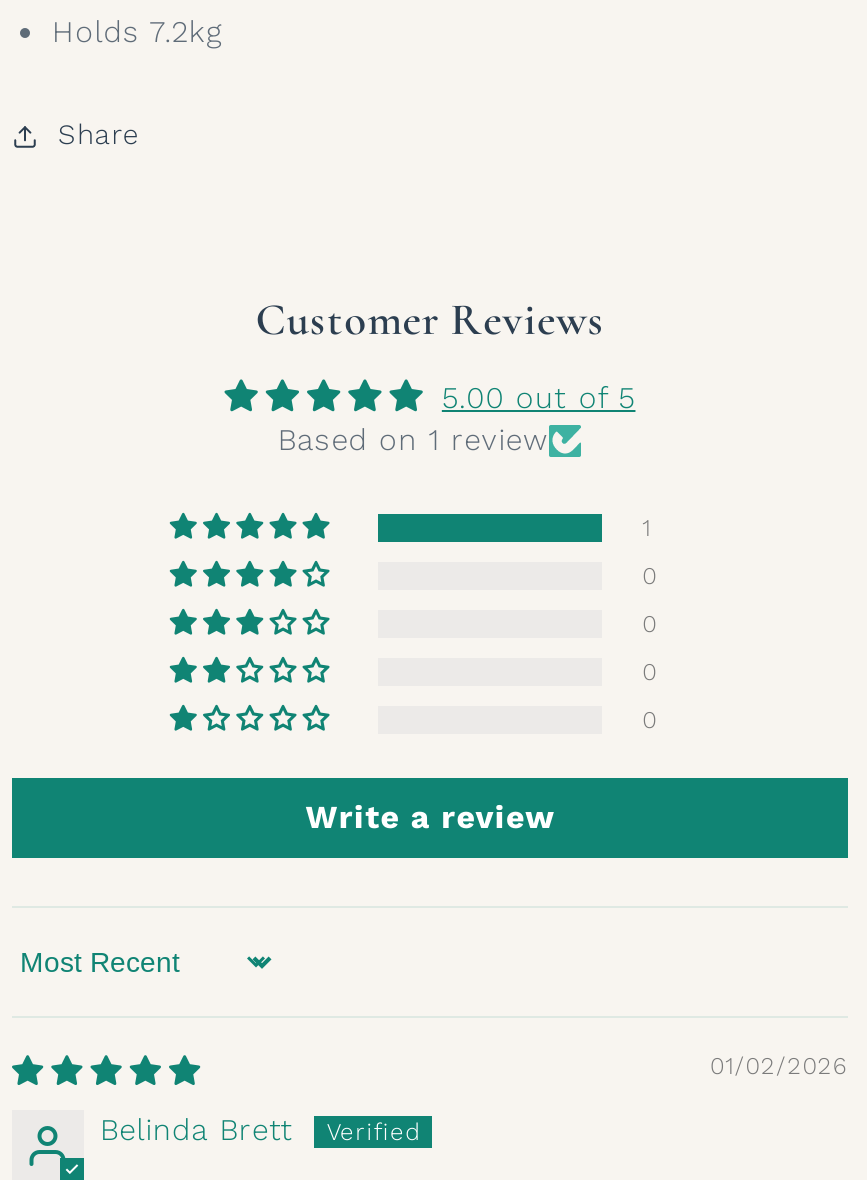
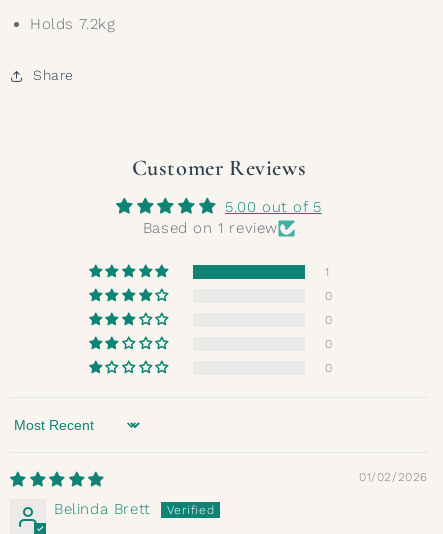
[306,798,554,836] Write a review -> none

